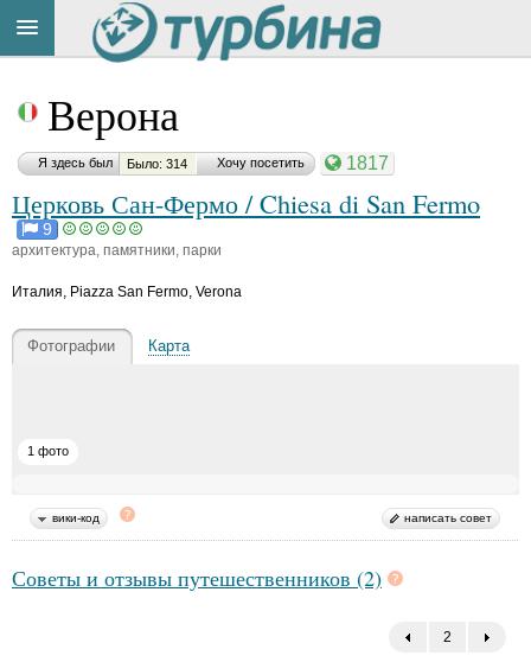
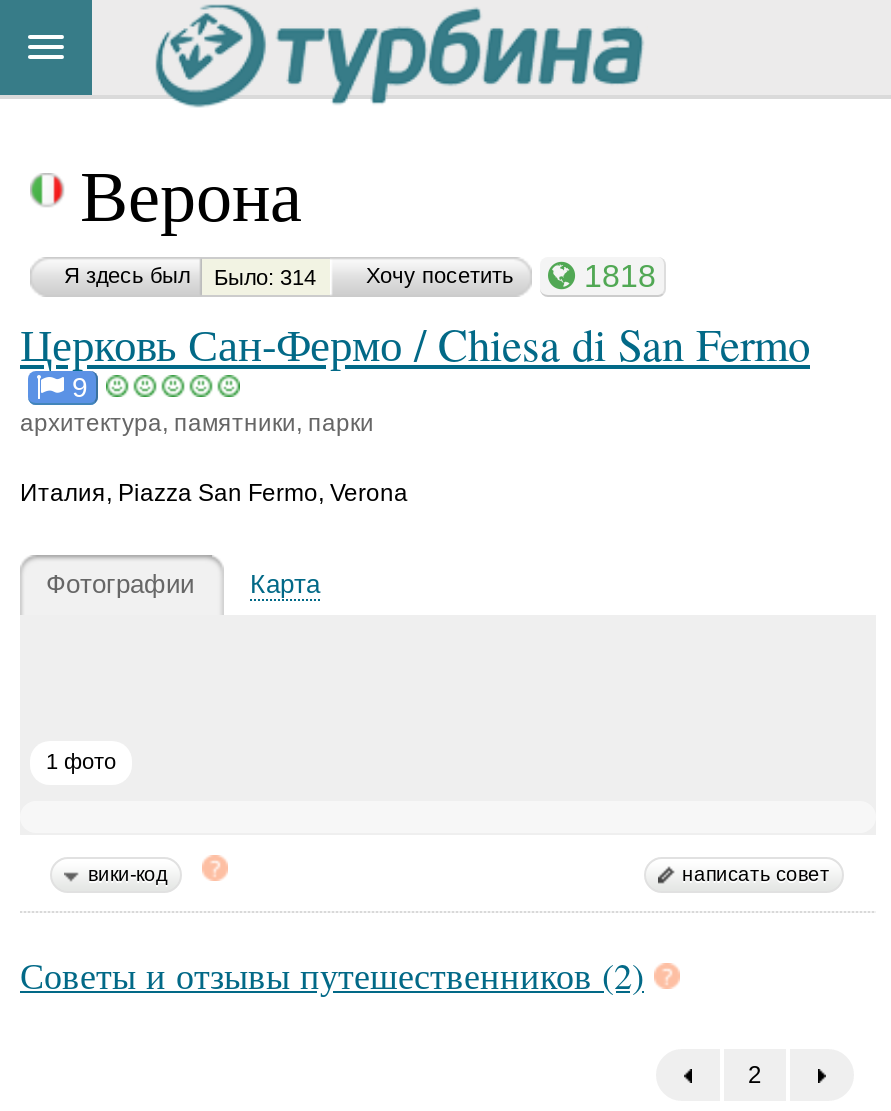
[346,153,389,173] 1817 -> [584,259,656,293] 1818

